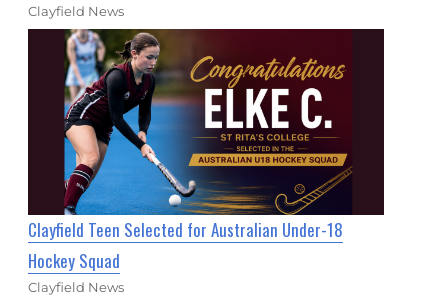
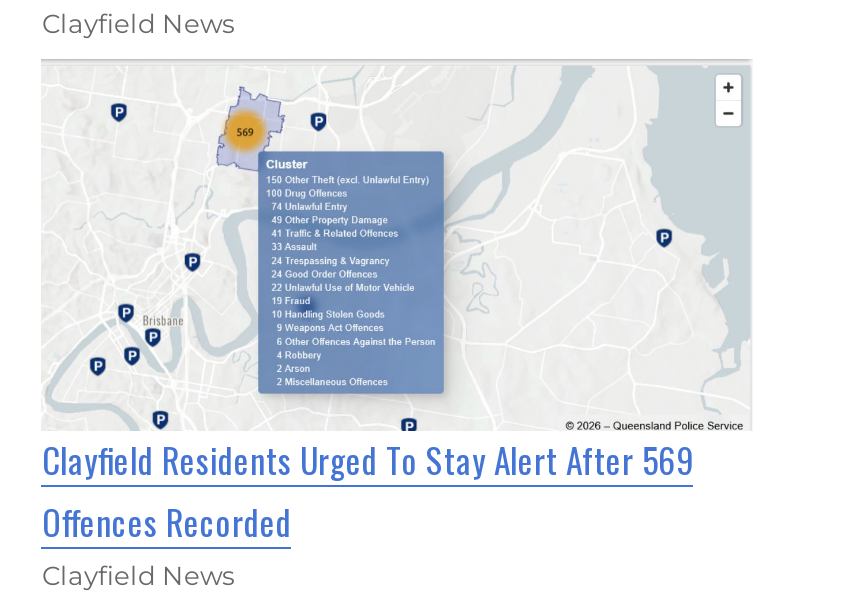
[27,28,385,273] [image] | Clayfield Teen Selected for Australian Under-18 | Hockey Squad -> [41,58,753,546] [image] | Clayfield Residents Urged To Stay Alert After 569 | Offences Recorded

